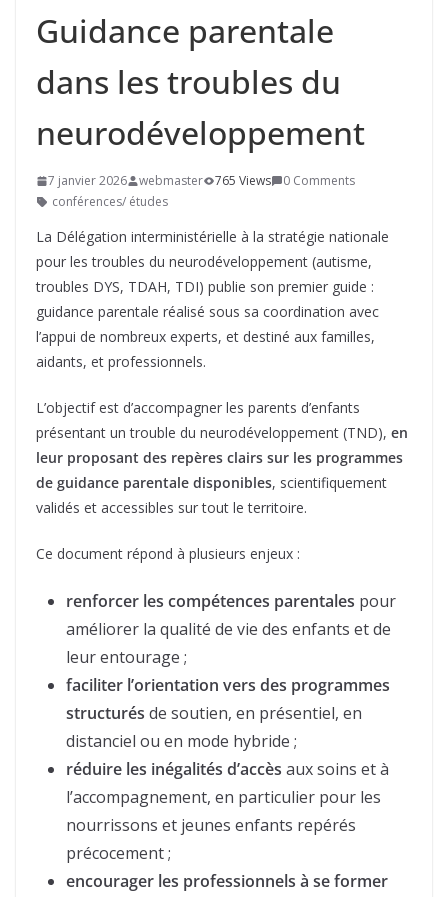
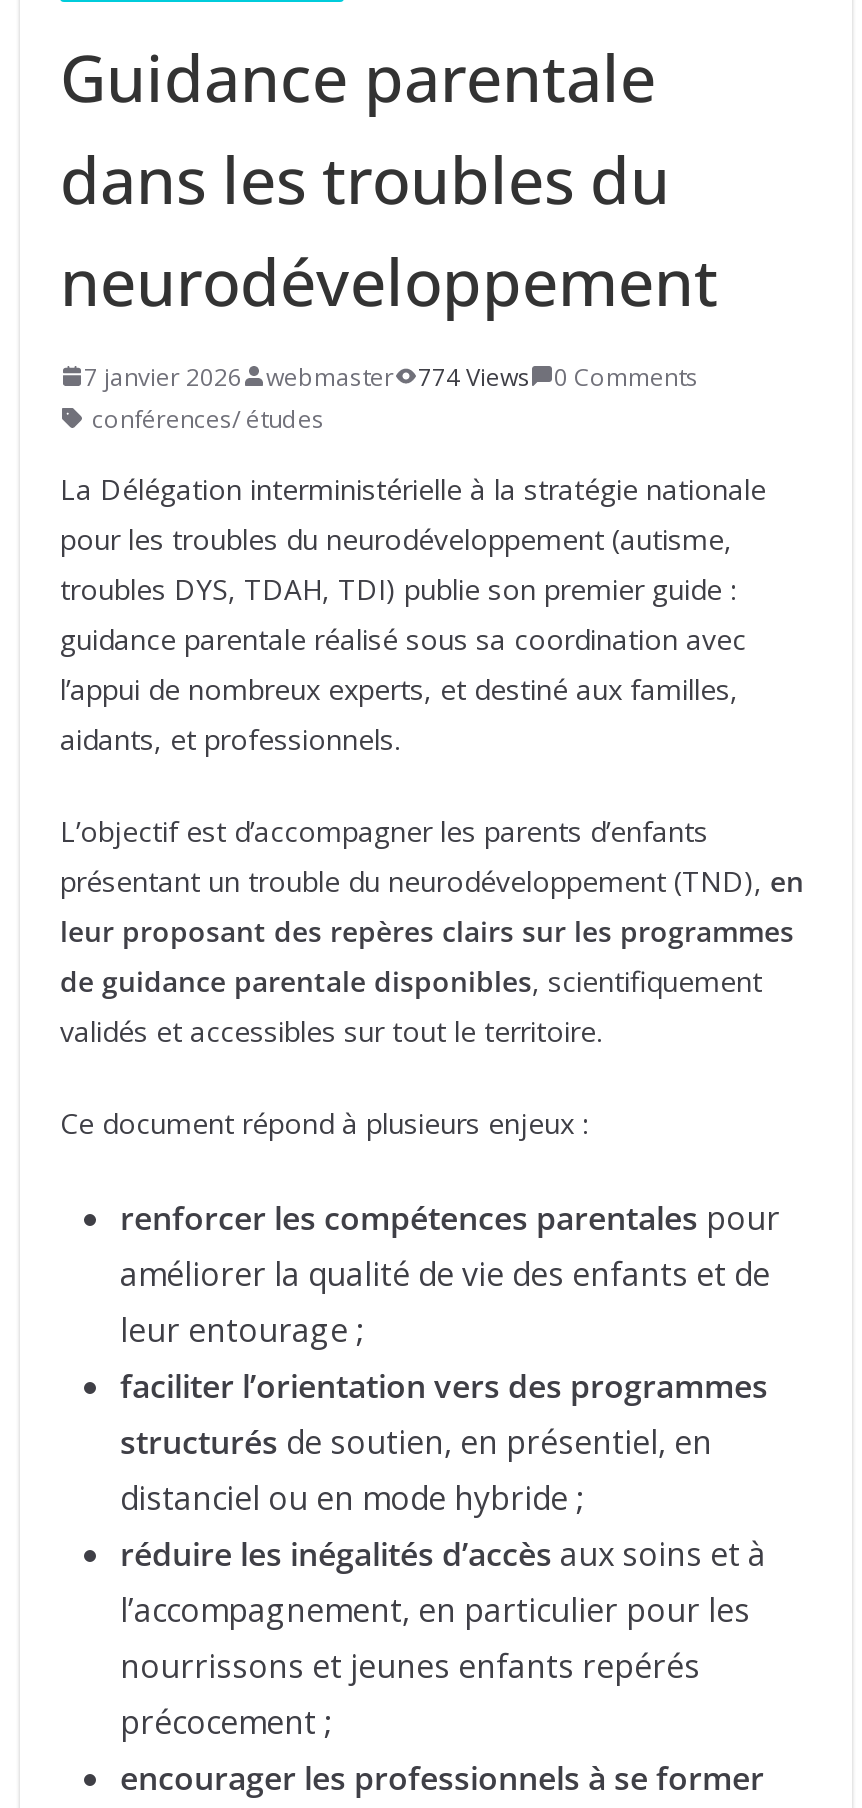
[48,172,355,189] 7 janvier 2026 webmaster 765 Views 0 Comments -> [84,359,698,393] 7 janvier 2026 webmaster 774 Views 0 Comments

